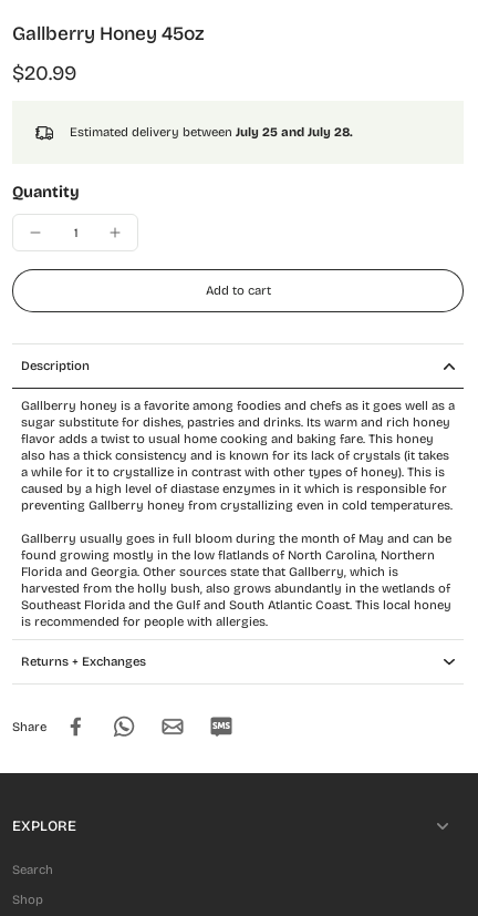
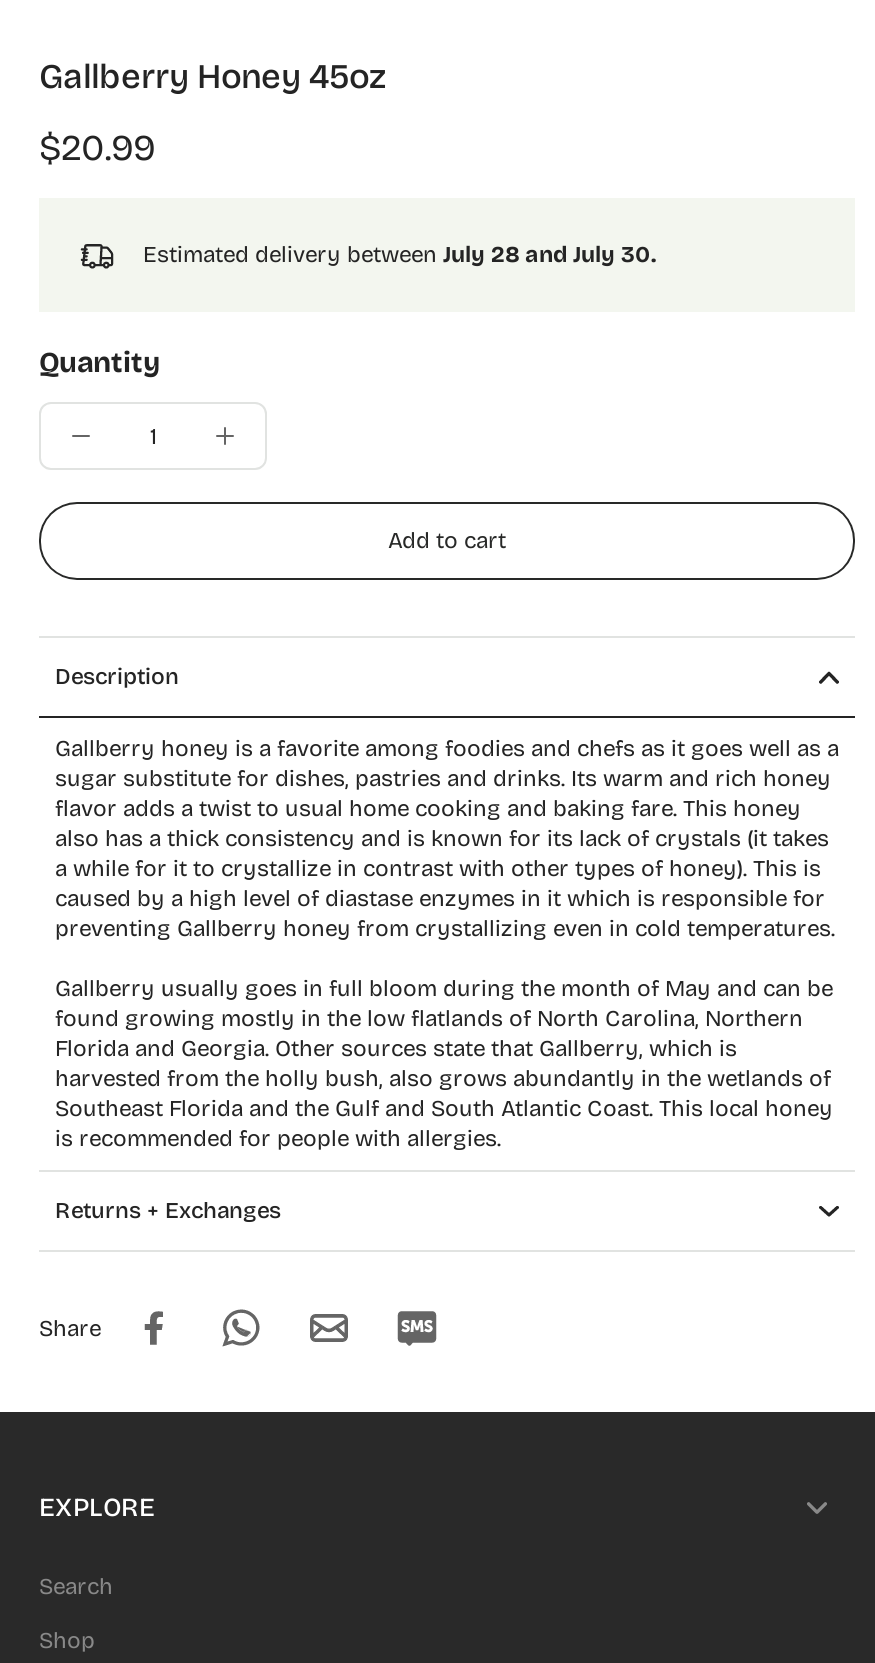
[70,124,353,140] Estimated delivery between July 25 and July 28. -> [143,240,657,268] Estimated delivery between July 28 and July 30.

